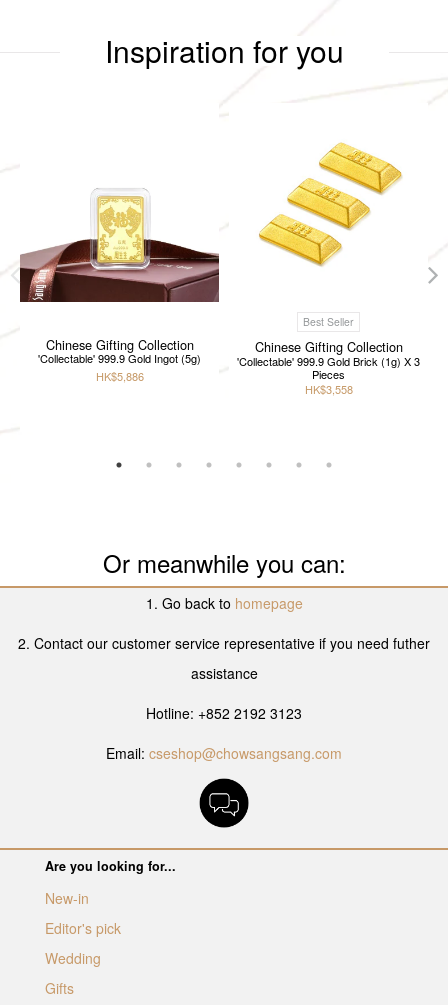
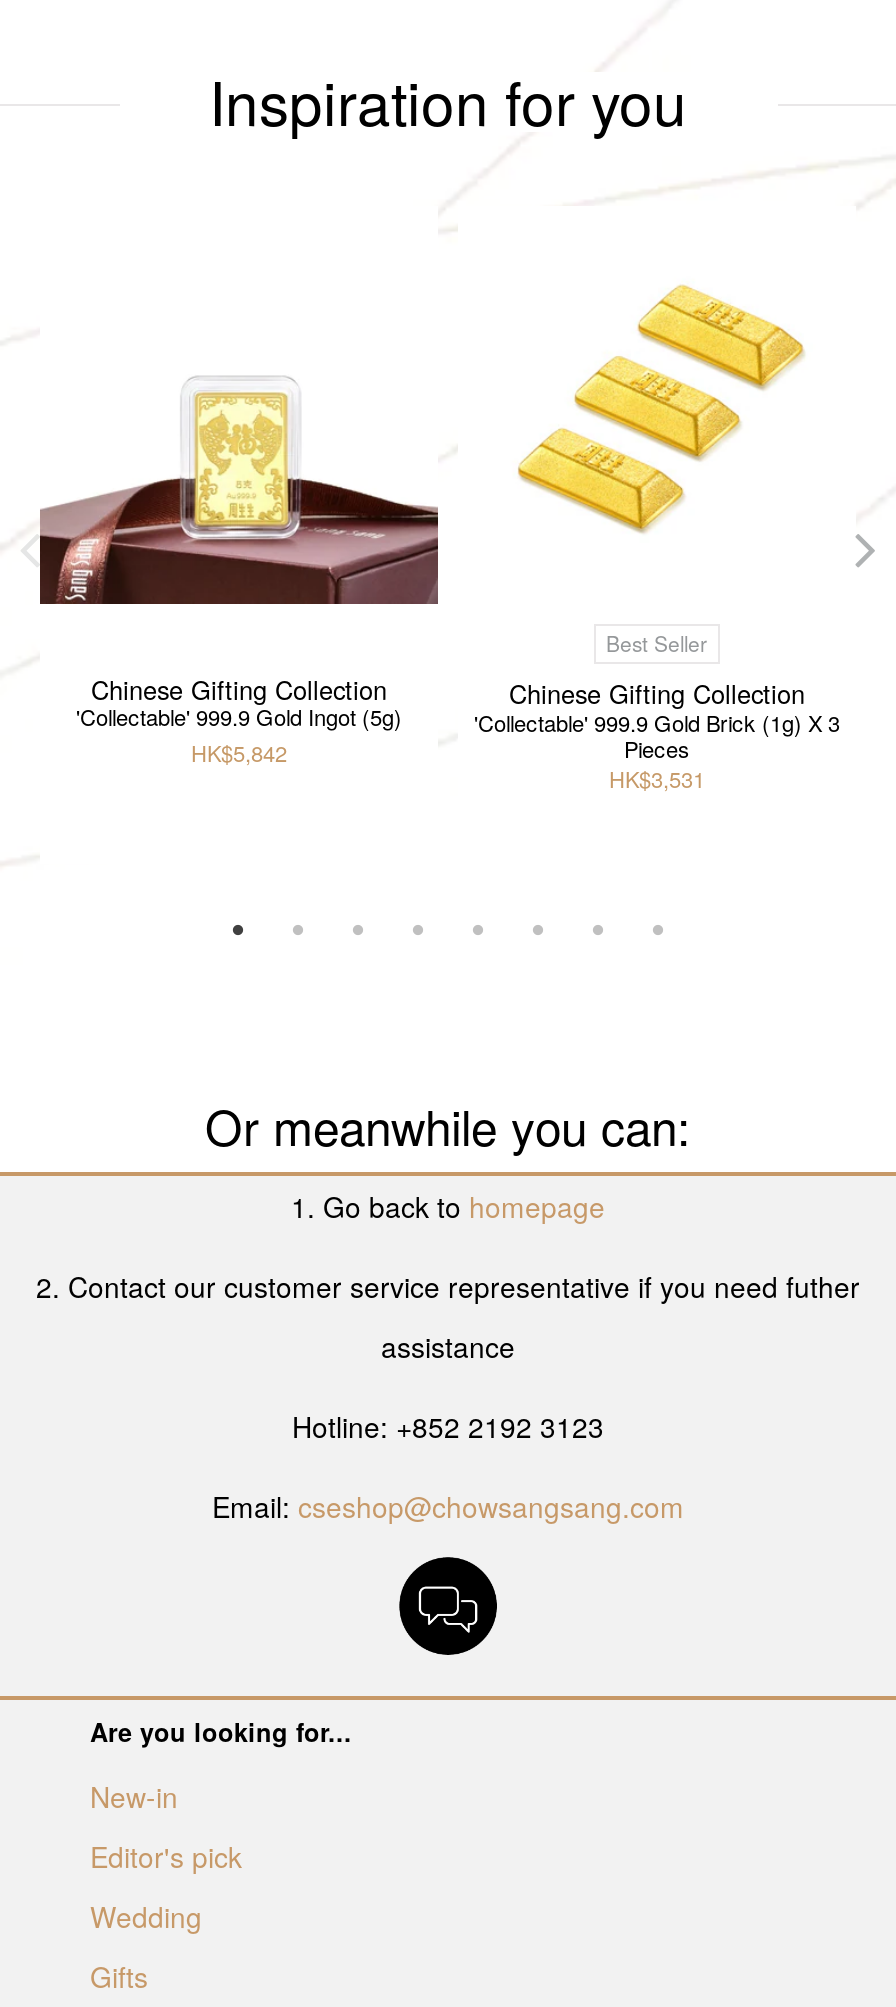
[95,368,143,384] HK$5,886 -> [191,737,287,769] HK$5,842
[304,380,352,396] HK$3,558 -> [609,761,705,793] HK$3,531

